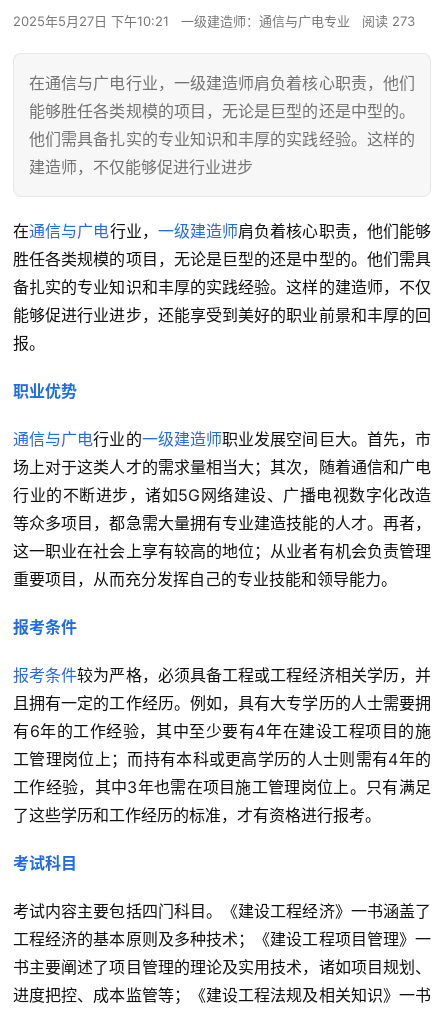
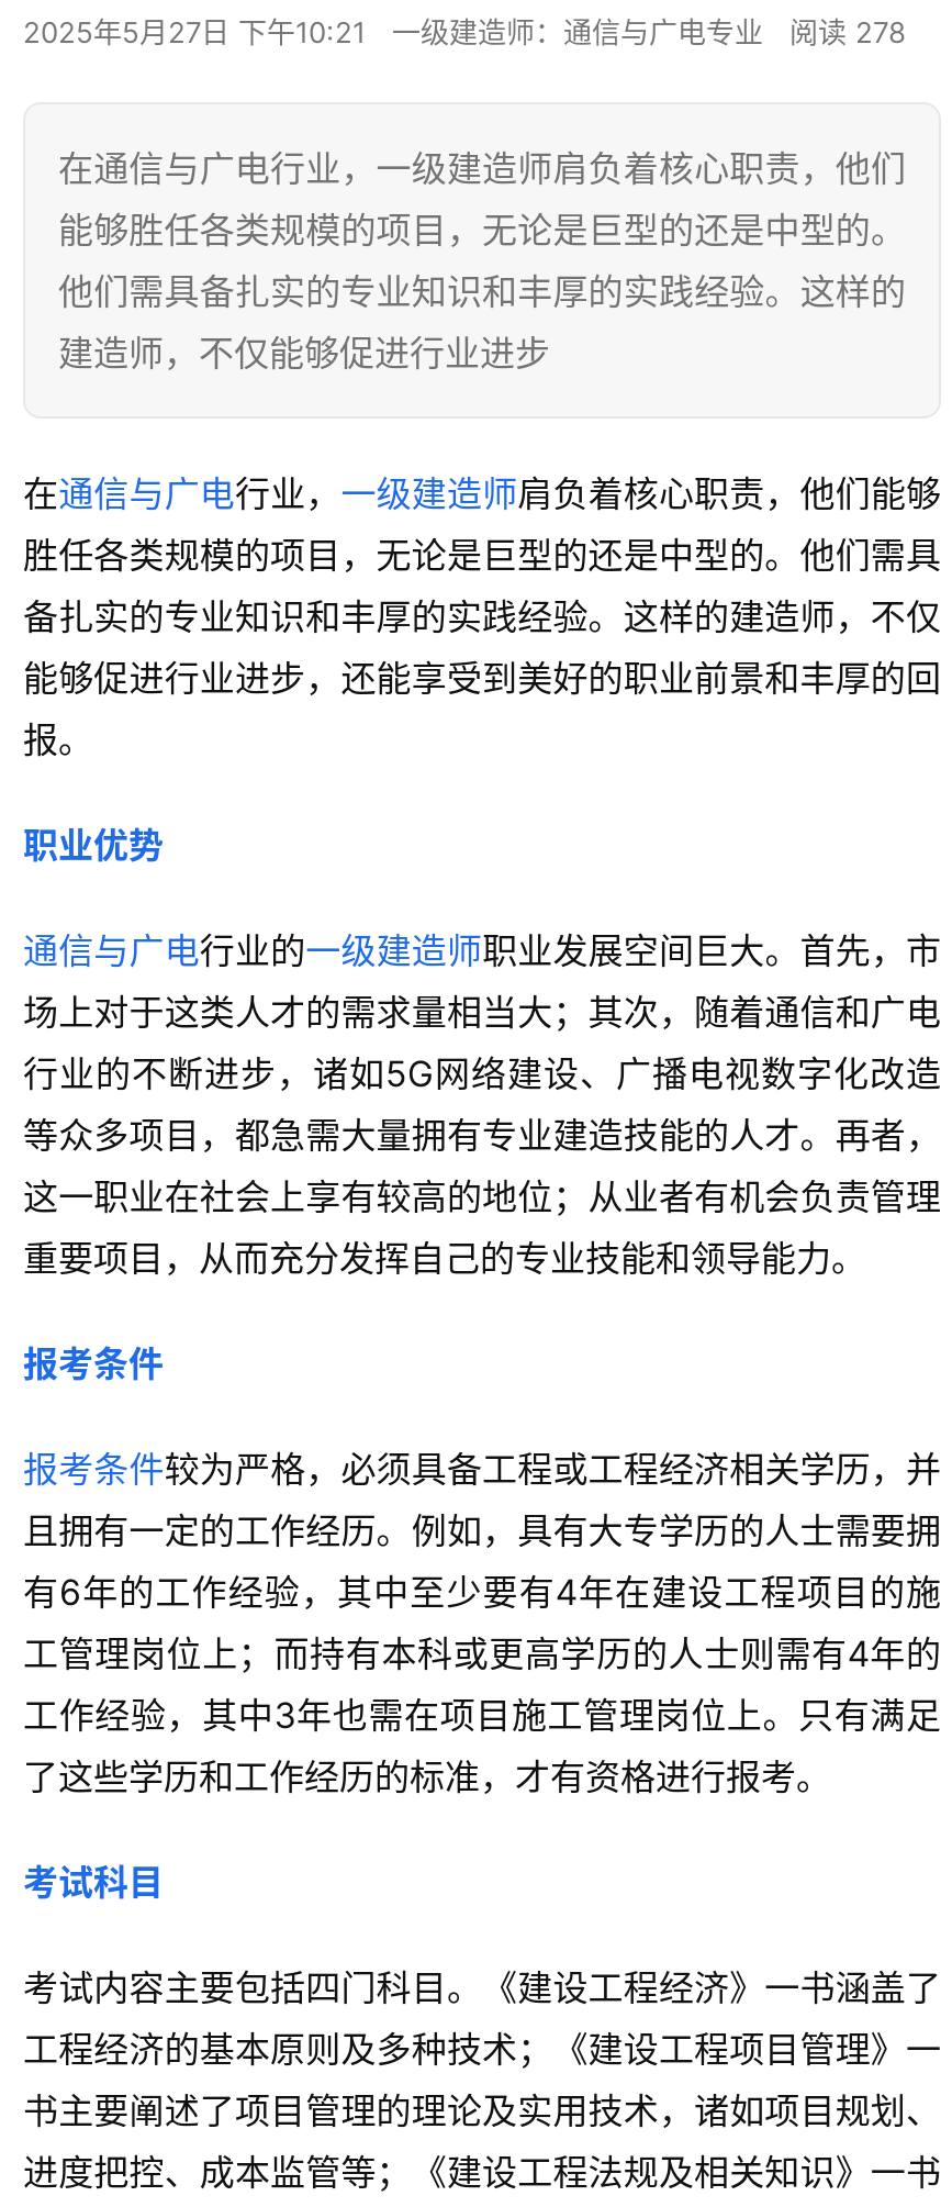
[13,13,415,29] 2025年5月27日 下午10:21 一级建造师：通信与广电专业 阅读 273 -> [23,15,906,50] 2025年5月27日 下午10:21 一级建造师：通信与广电专业 阅读 278

